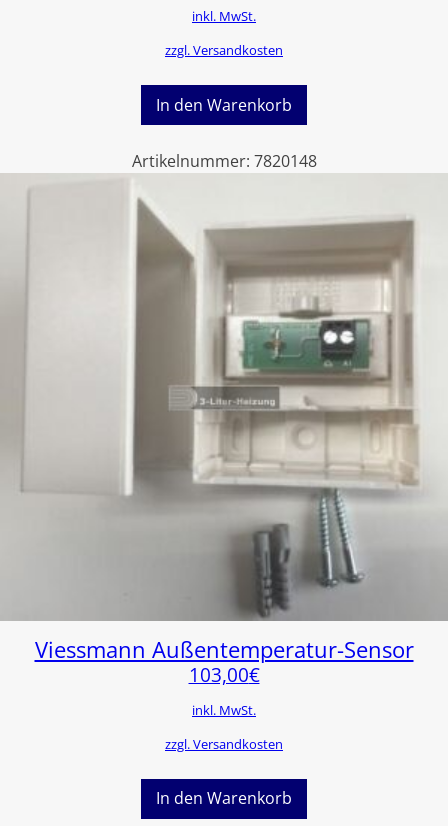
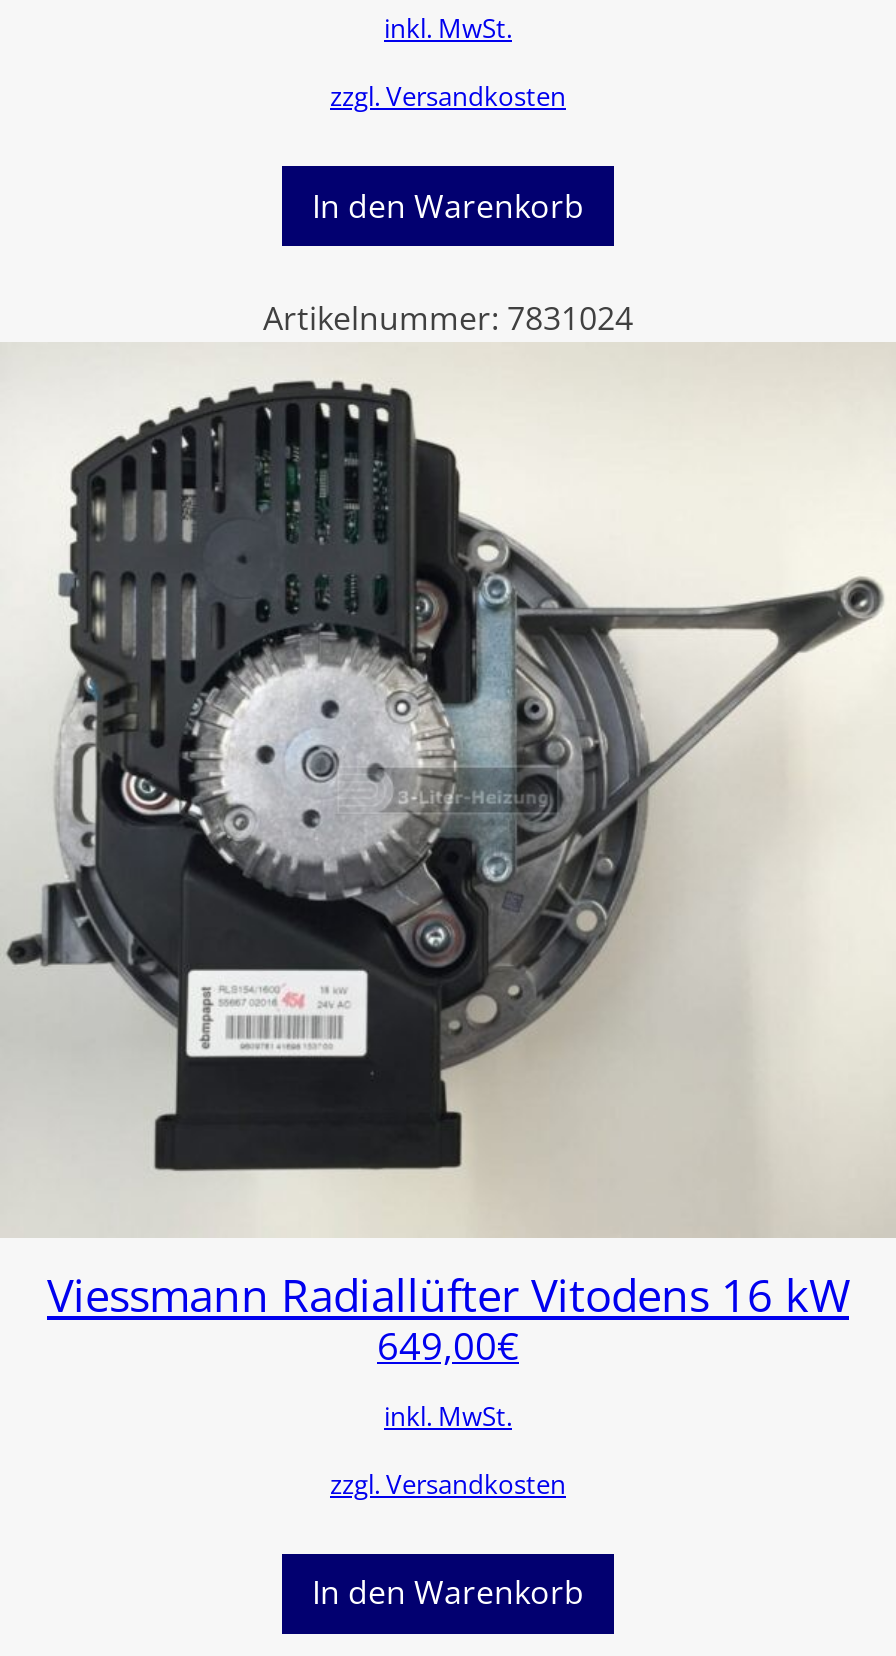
[131,150,316,172] Artikelnummer: 7820148 -> [263,296,633,340] Artikelnummer: 7831024
[3,185,445,688] [image] | Viessmann Außentemperatur-Sensor | 103,00€ -> [6,370,890,1372] [image] | Viessmann Radiallüfter Vitodens 16 kW | 649,00€

